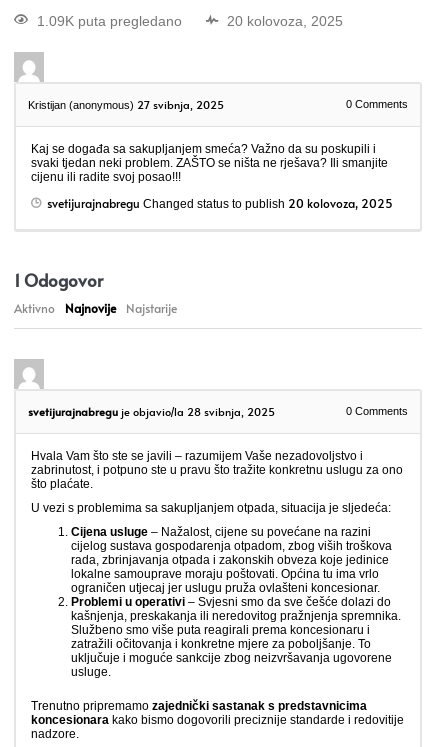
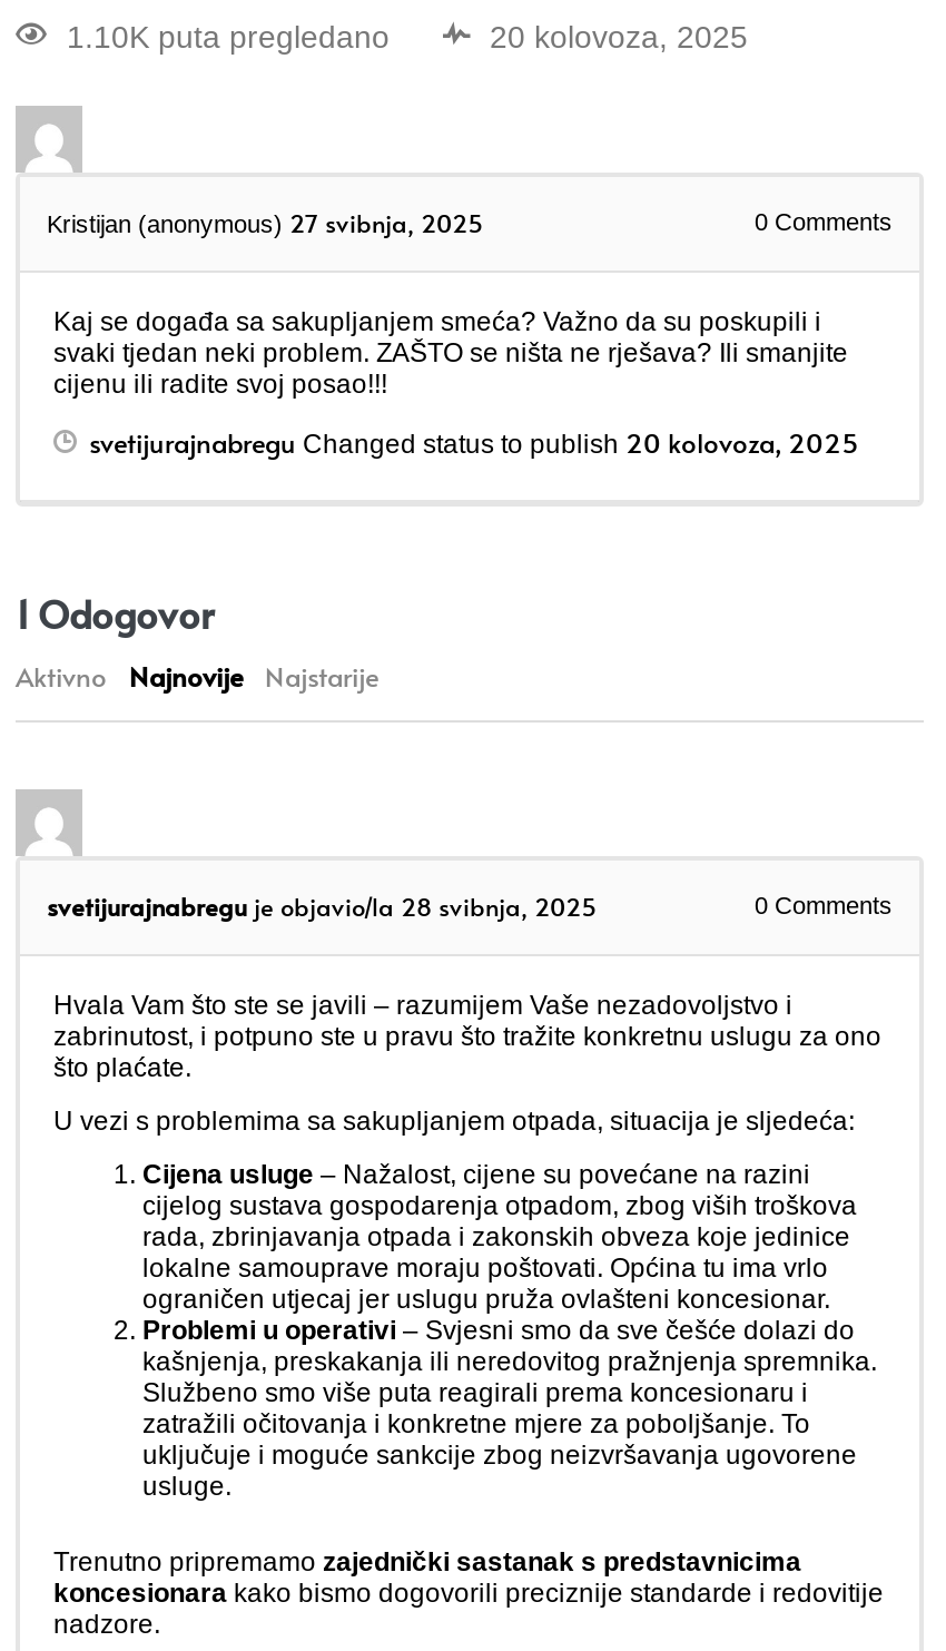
[37,13,182,29] 1.09K puta pregledano -> [67,20,390,55] 1.10K puta pregledano

